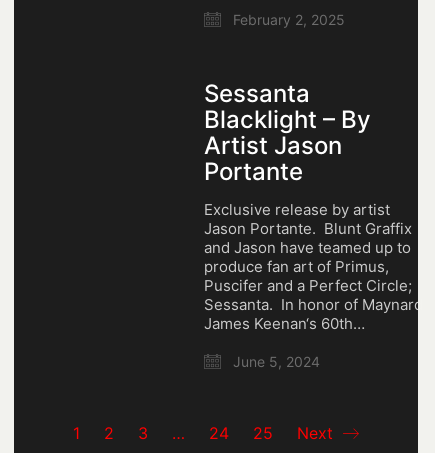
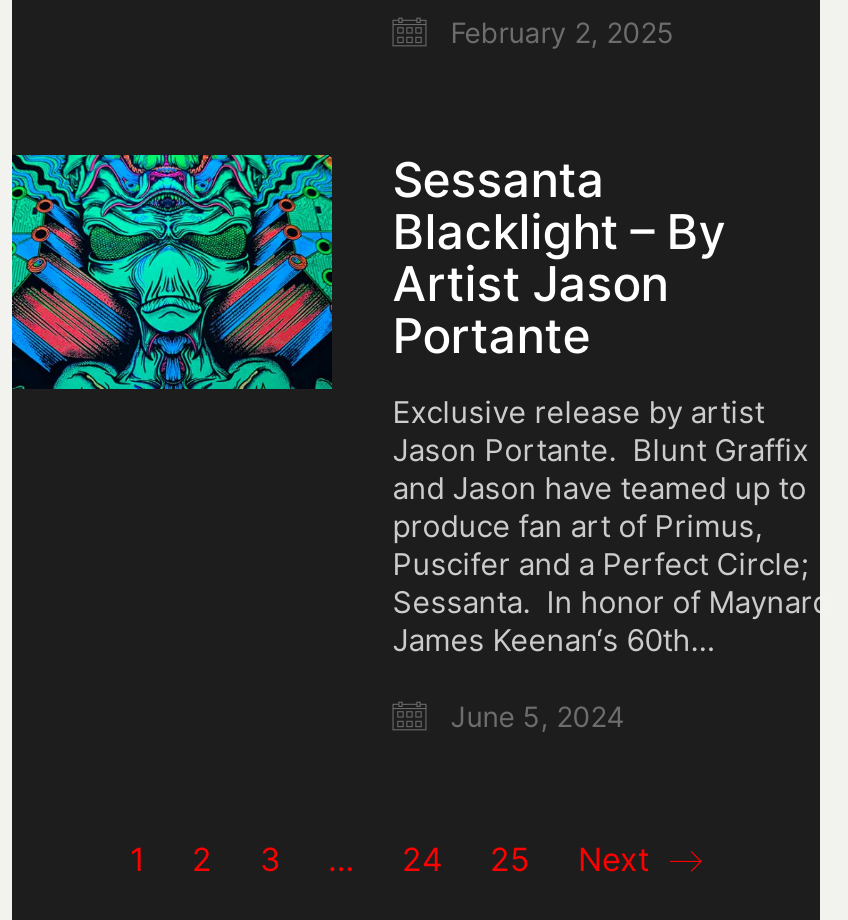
none -> [10,153,334,391] [image]

